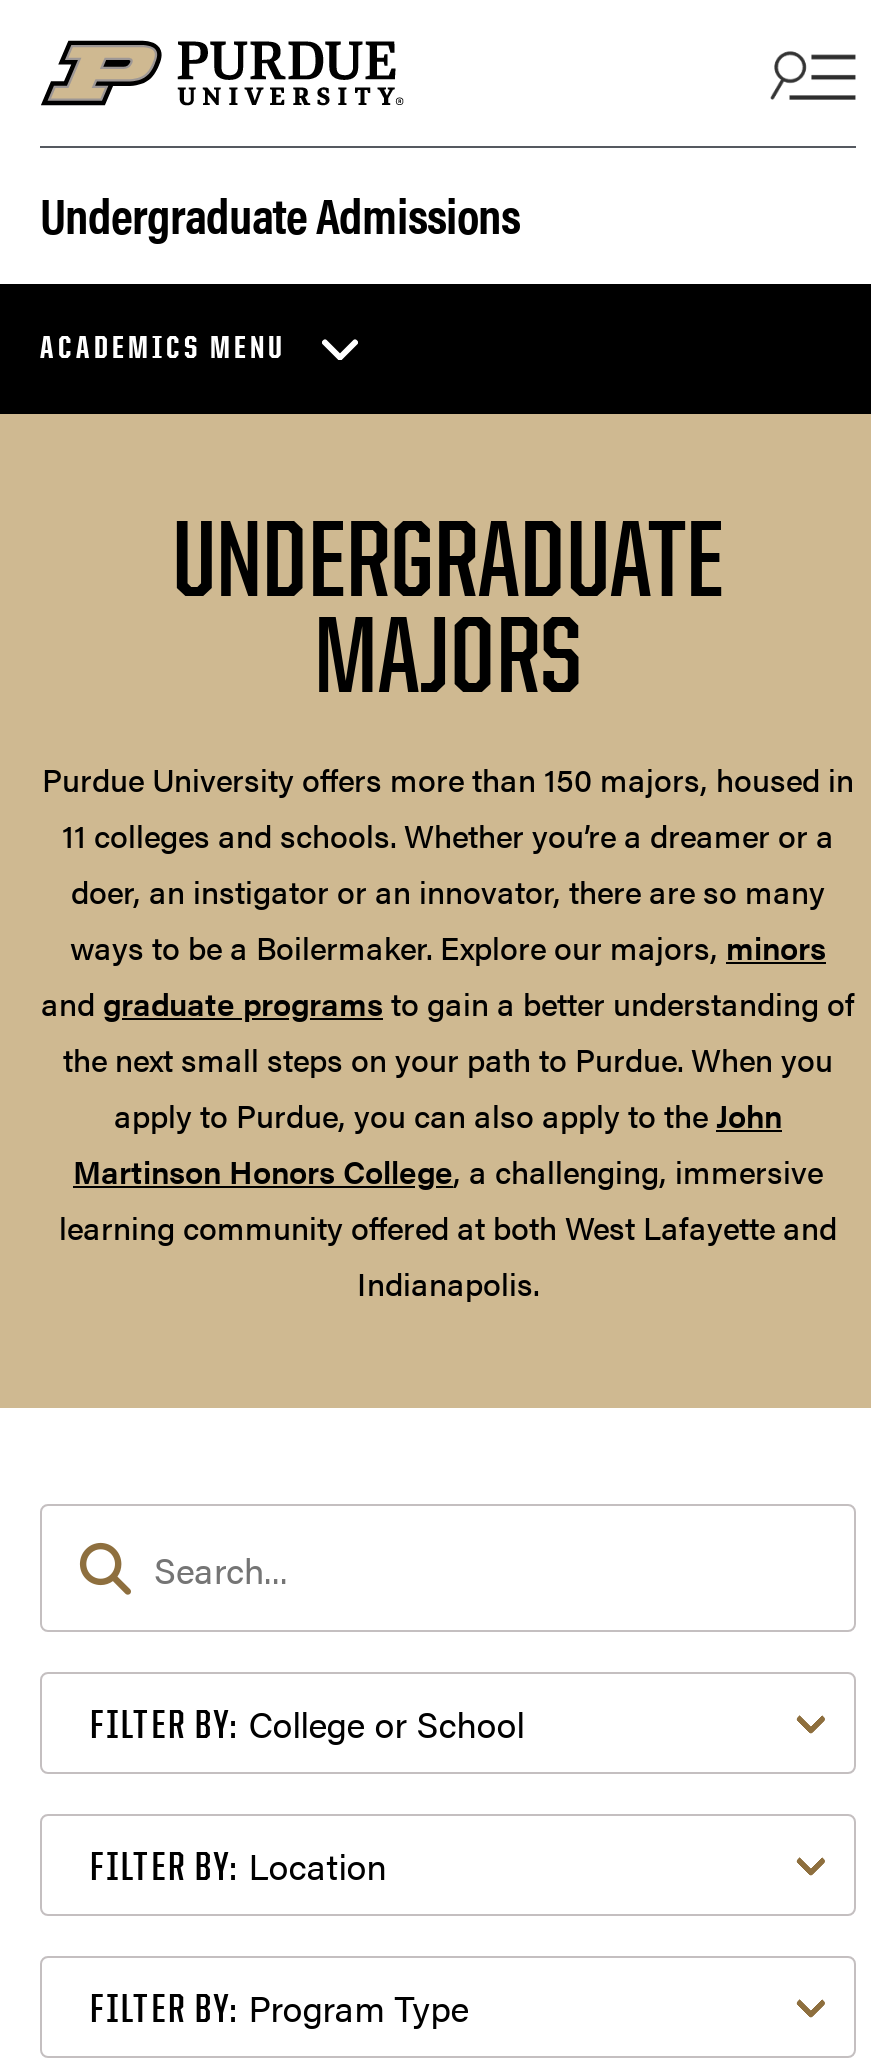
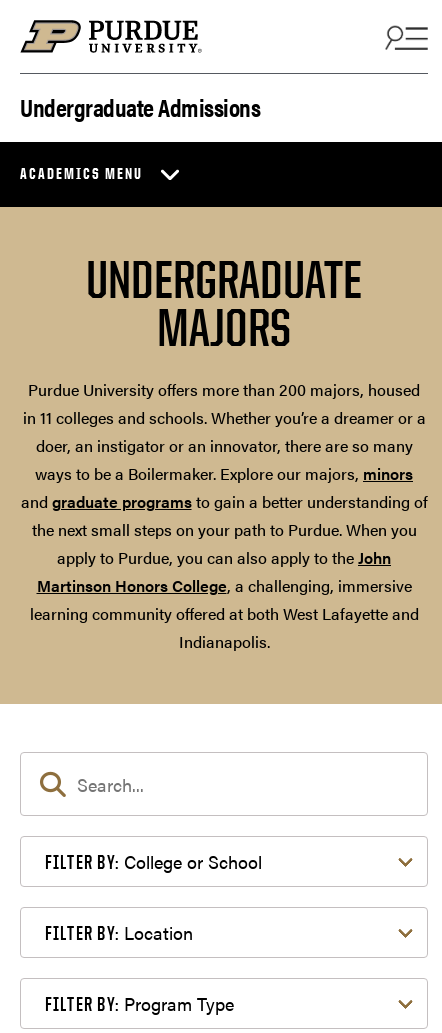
[42,756,854,858] Purdue University offers more than 150 majors, housed in | 11 colleges and schools. Whether you’re a dreamer or a -> [22,378,425,429] Purdue University offers more than 200 majors, housed | in 11 colleges and schools. Whether you’re a dreamer or a

